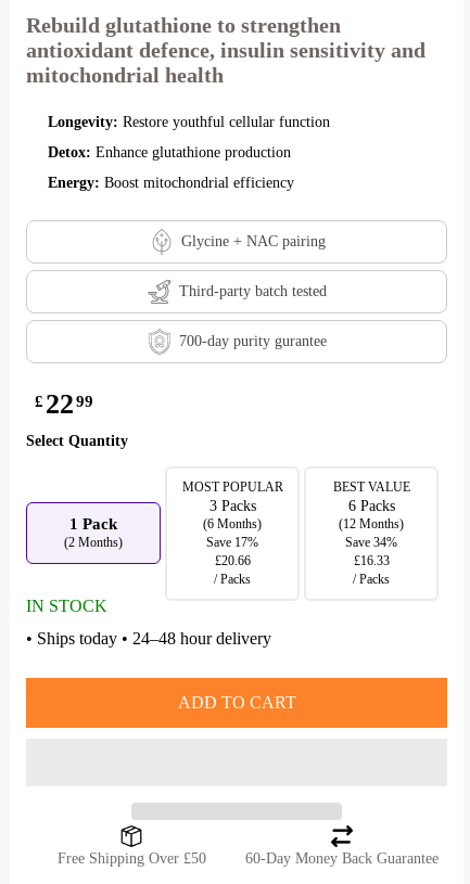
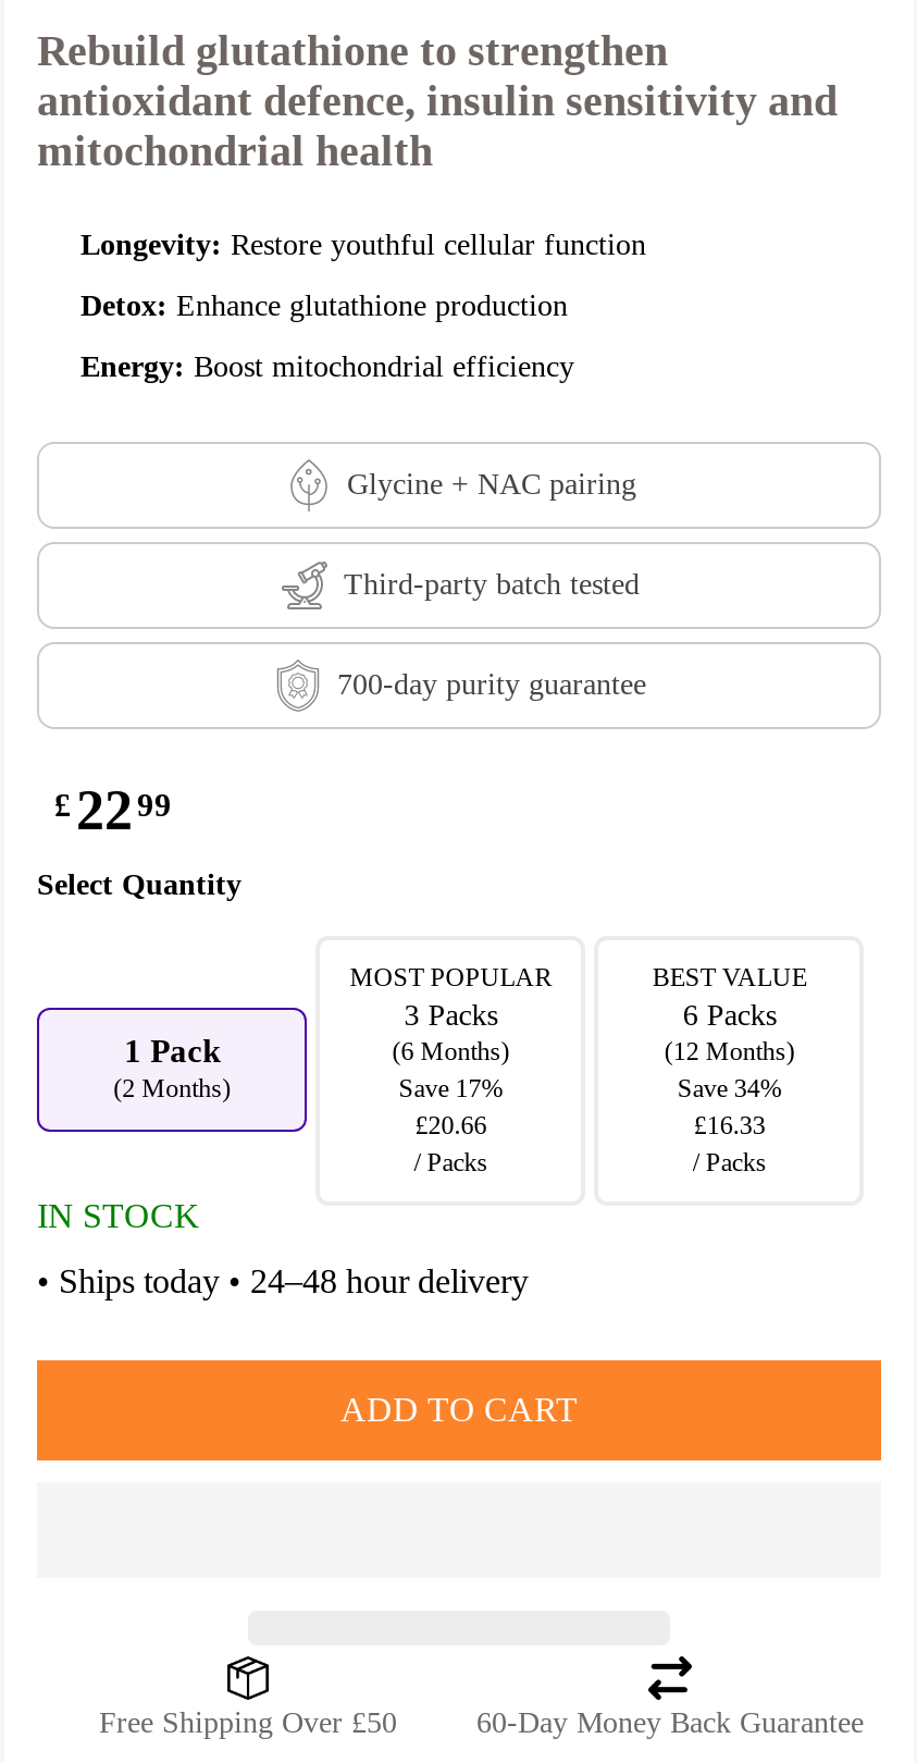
[179,333,327,349] 700-day purity gurantee -> [337,668,646,700] 700-day purity guarantee

